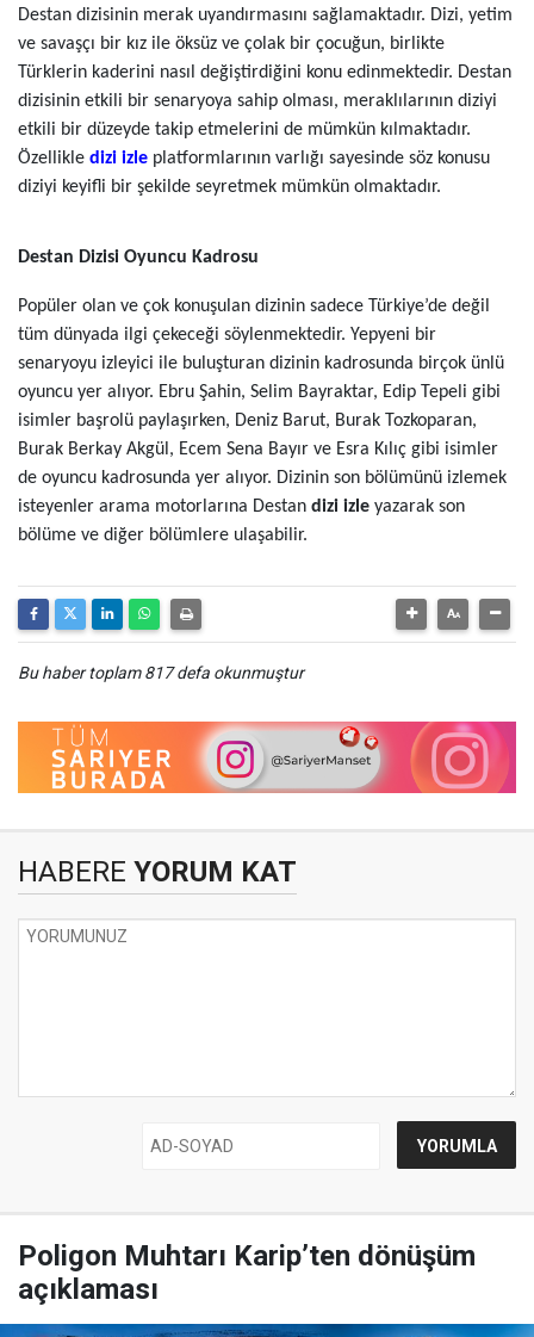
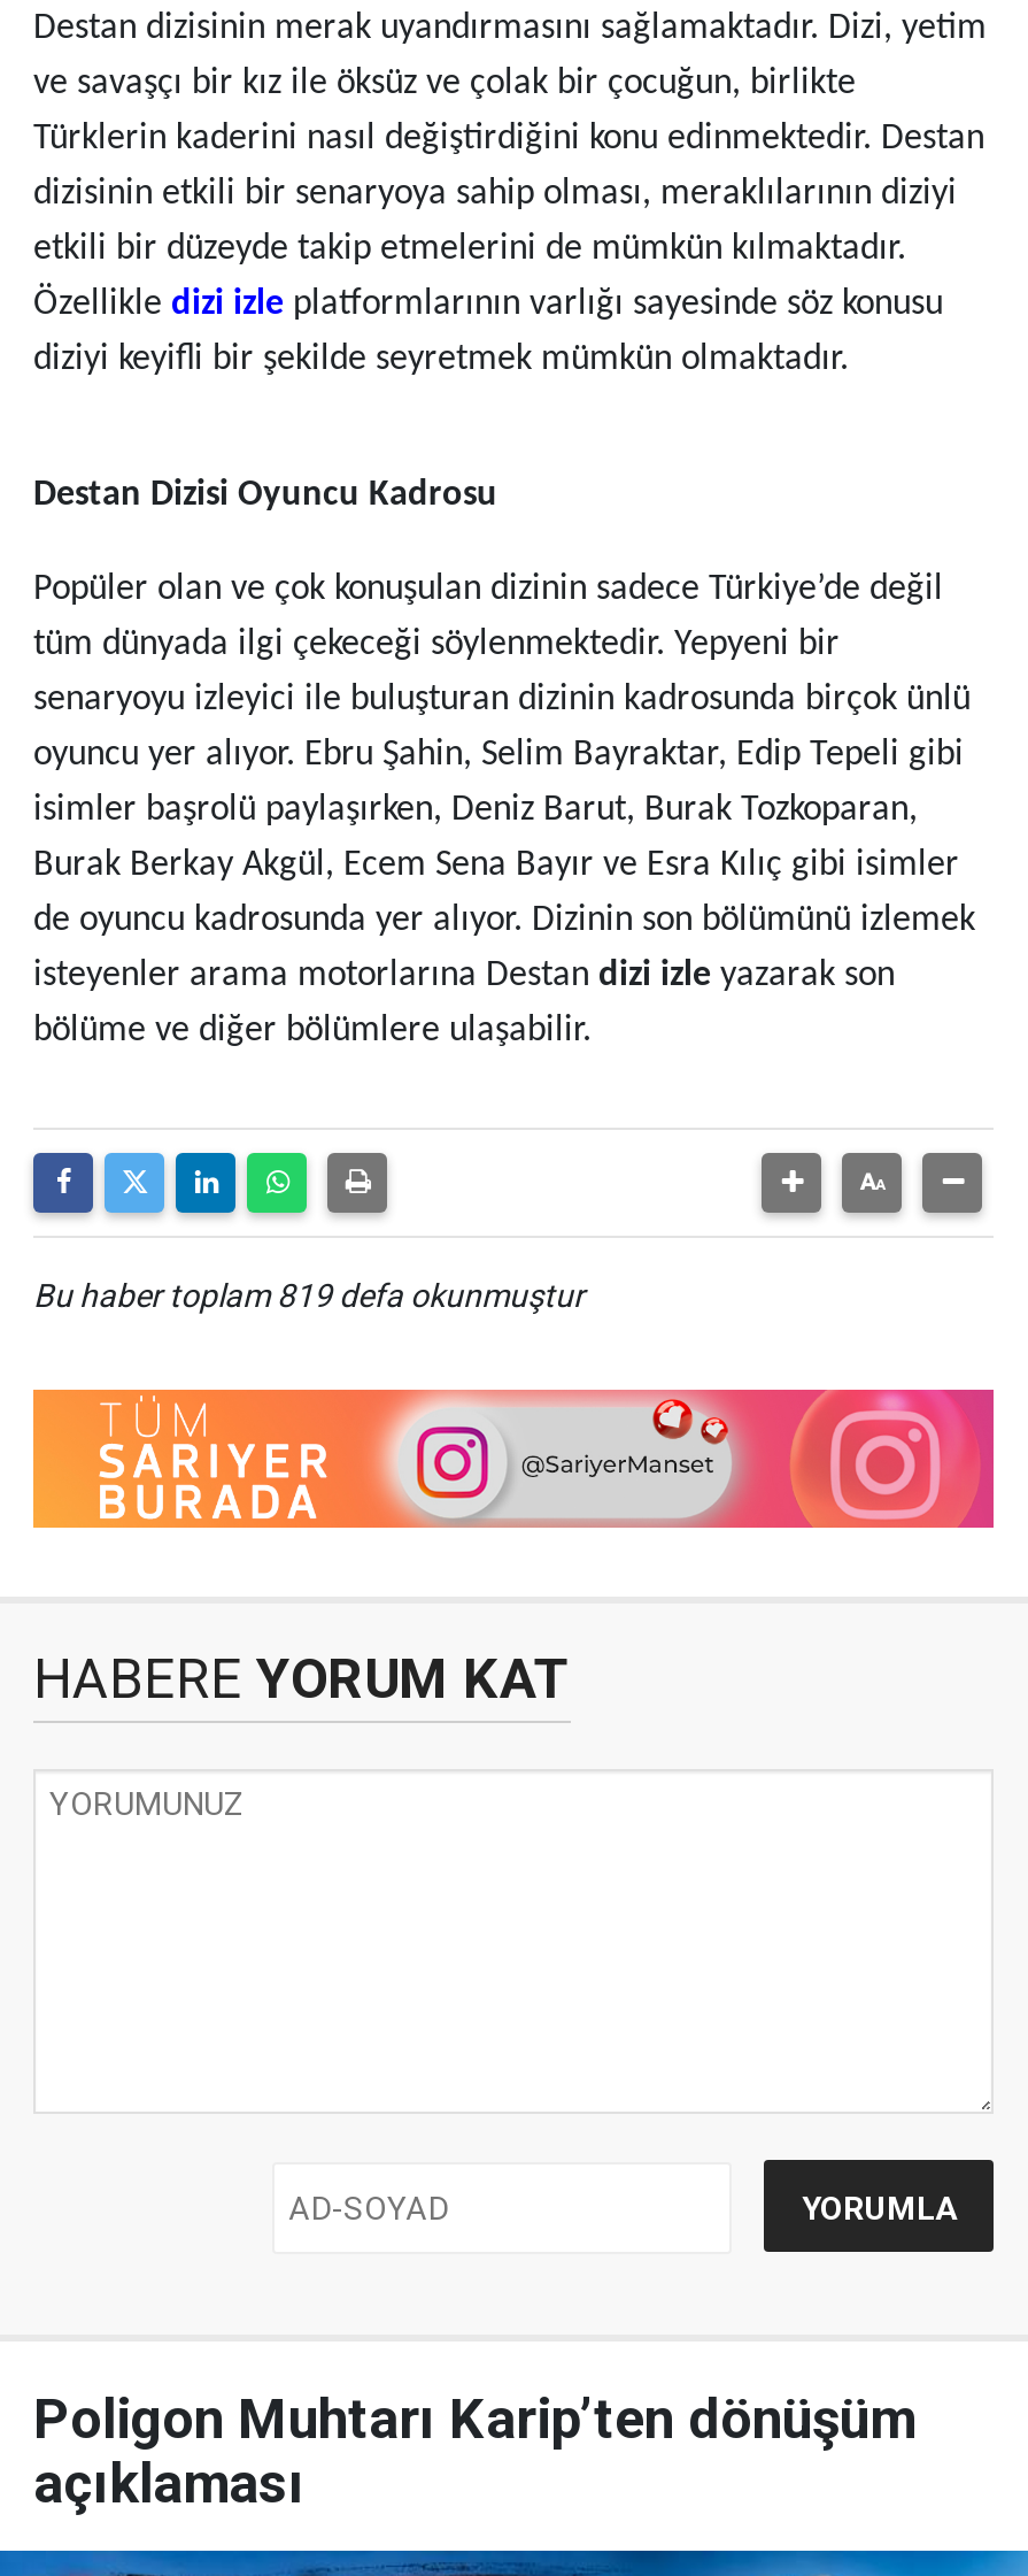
[18,663,304,682] Bu haber toplam 817 defa okunmuştur -> [33,1277,585,1314] Bu haber toplam 819 defa okunmuştur

